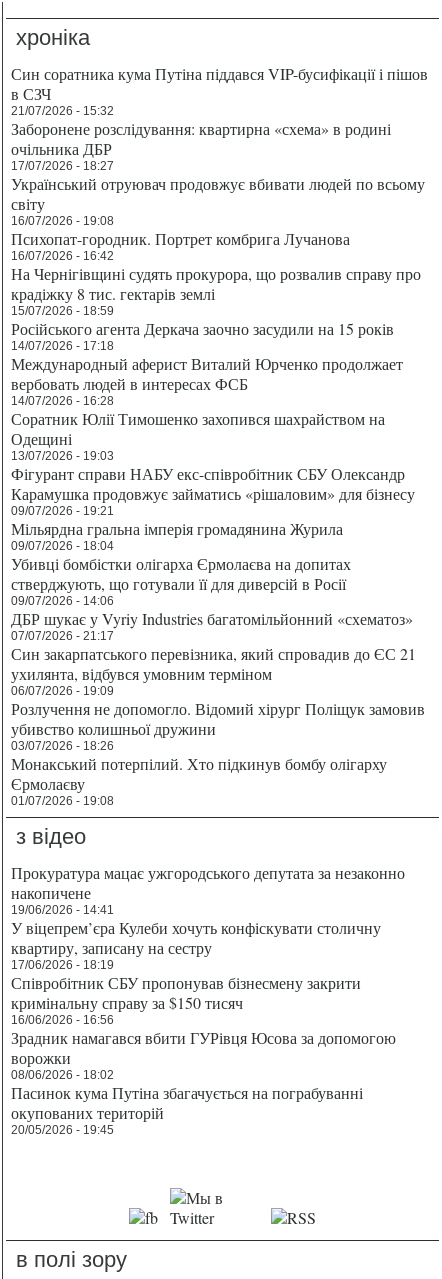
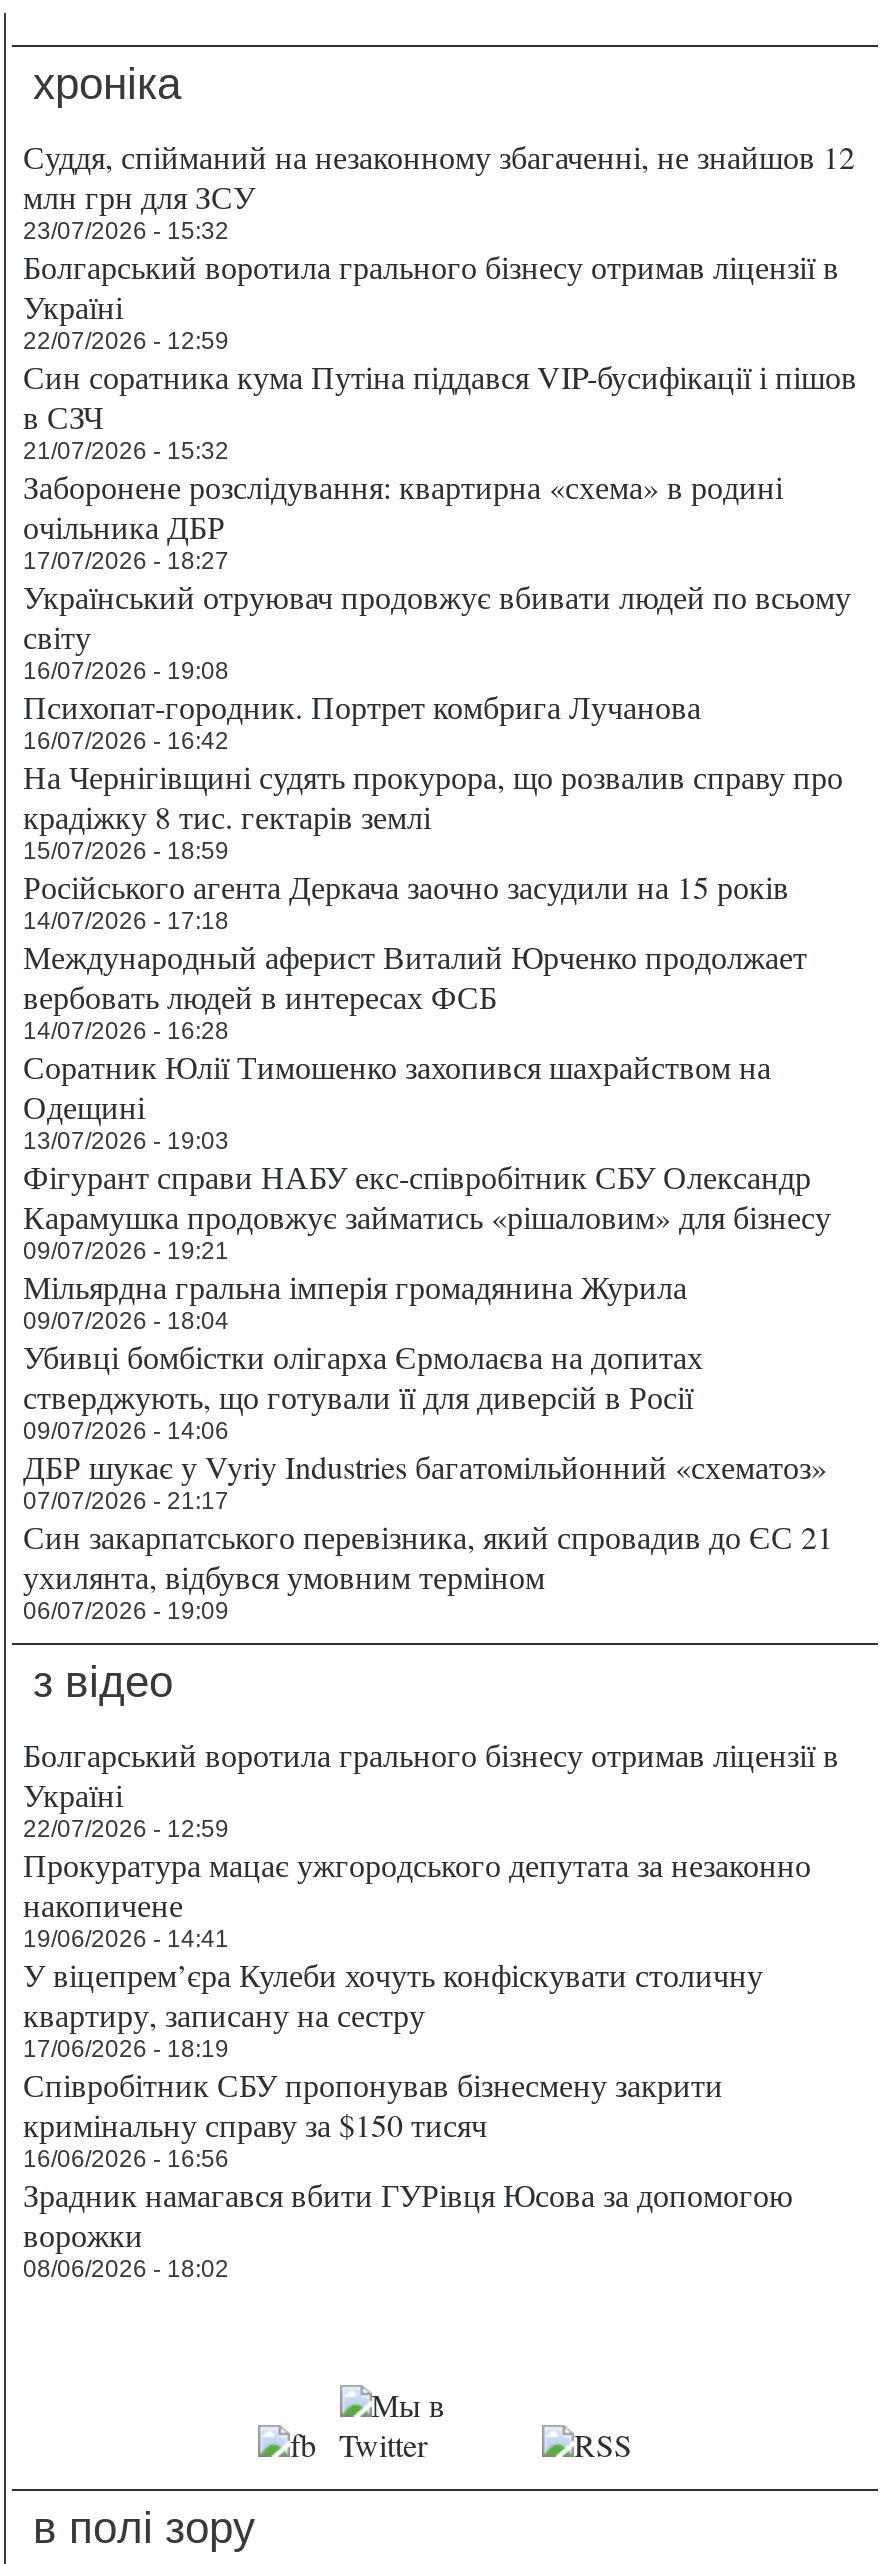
none -> [23,134,855,354] Суддя, спійманий на незаконному збагаченні, не знайшов 12 | млн грн для ЗСУ | 23/07/2026 - 15:32 | Болгарський воротила грального бізнесу отримав ліцензії в | Україні | 22/07/2026 - 12:59
moved [11,63,428,698] -> [23,354,857,1624]: Син соратника кума Путіна піддався VIP-бусифікації і пішов | в СЗЧ | 21/07/2026 - 15:32 | ... | ухилянта, відбувся умовним терміном | 06/07/2026 - 19:09
[11,698,425,808] Розлучення не допомогло. Відомий хірург Поліщук замовив | убивство колишньої дружини | 03/07/2026 - 18:26 | Монакський потерпілий. Хто підкинув бомбу олігарху | Єрмолаєву | 01/07/2026 - 19:08 -> none
none -> [23,1732,839,1842] Болгарський воротила грального бізнесу отримав ліцензії в | Україні | 22/07/2026 - 12:59
moved [11,862,405,1082] -> [23,1842,811,2282]: Прокуратура мацає ужгородського депутата за незаконно | накопичене | 19/06/2026 - 14:41 | ... | ворожки | 08/06/2026 - 18:02
[11,1082,363,1137] Пасинок кума Путіна збагачується на пограбуванні | окупованих територій | 20/05/2026 - 19:45 -> none

